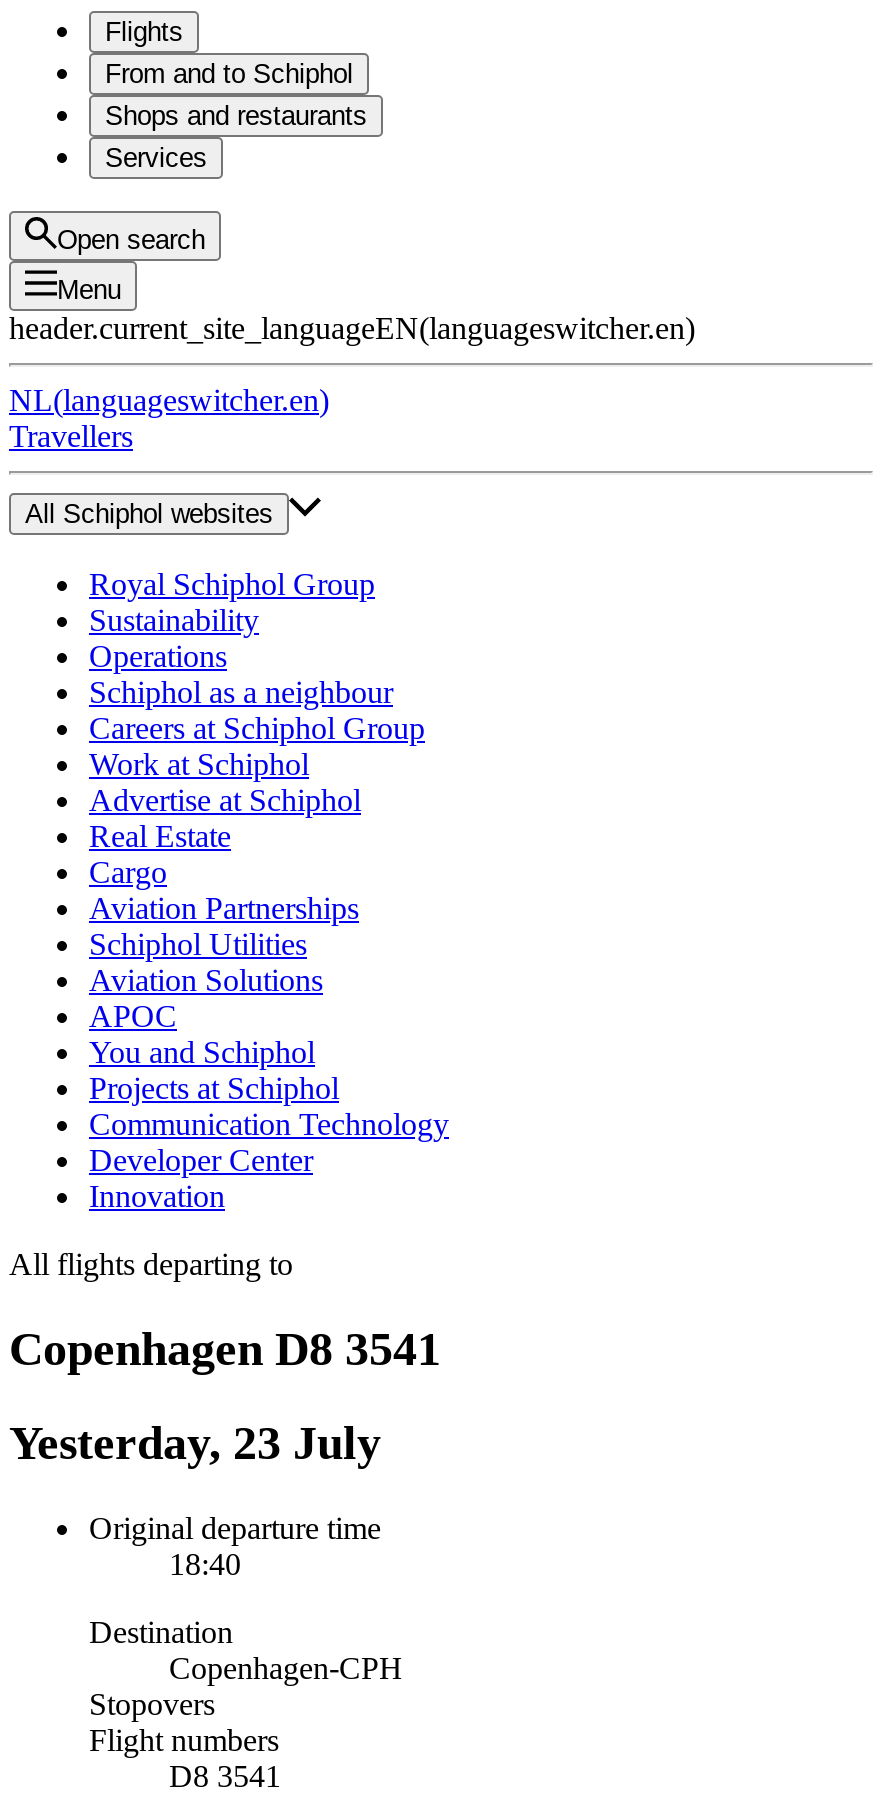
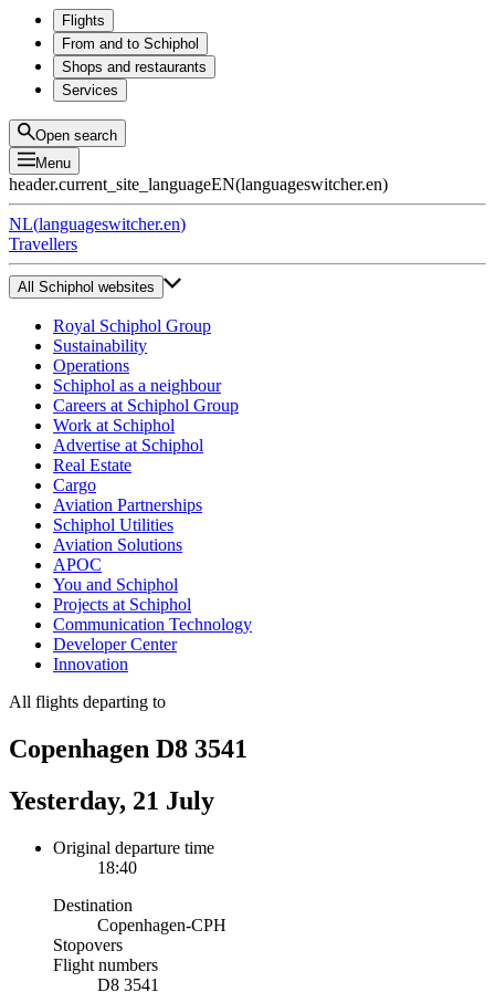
[9,1417,381,1469] Yesterday, 23 July -> [9,786,214,815] Yesterday, 21 July

